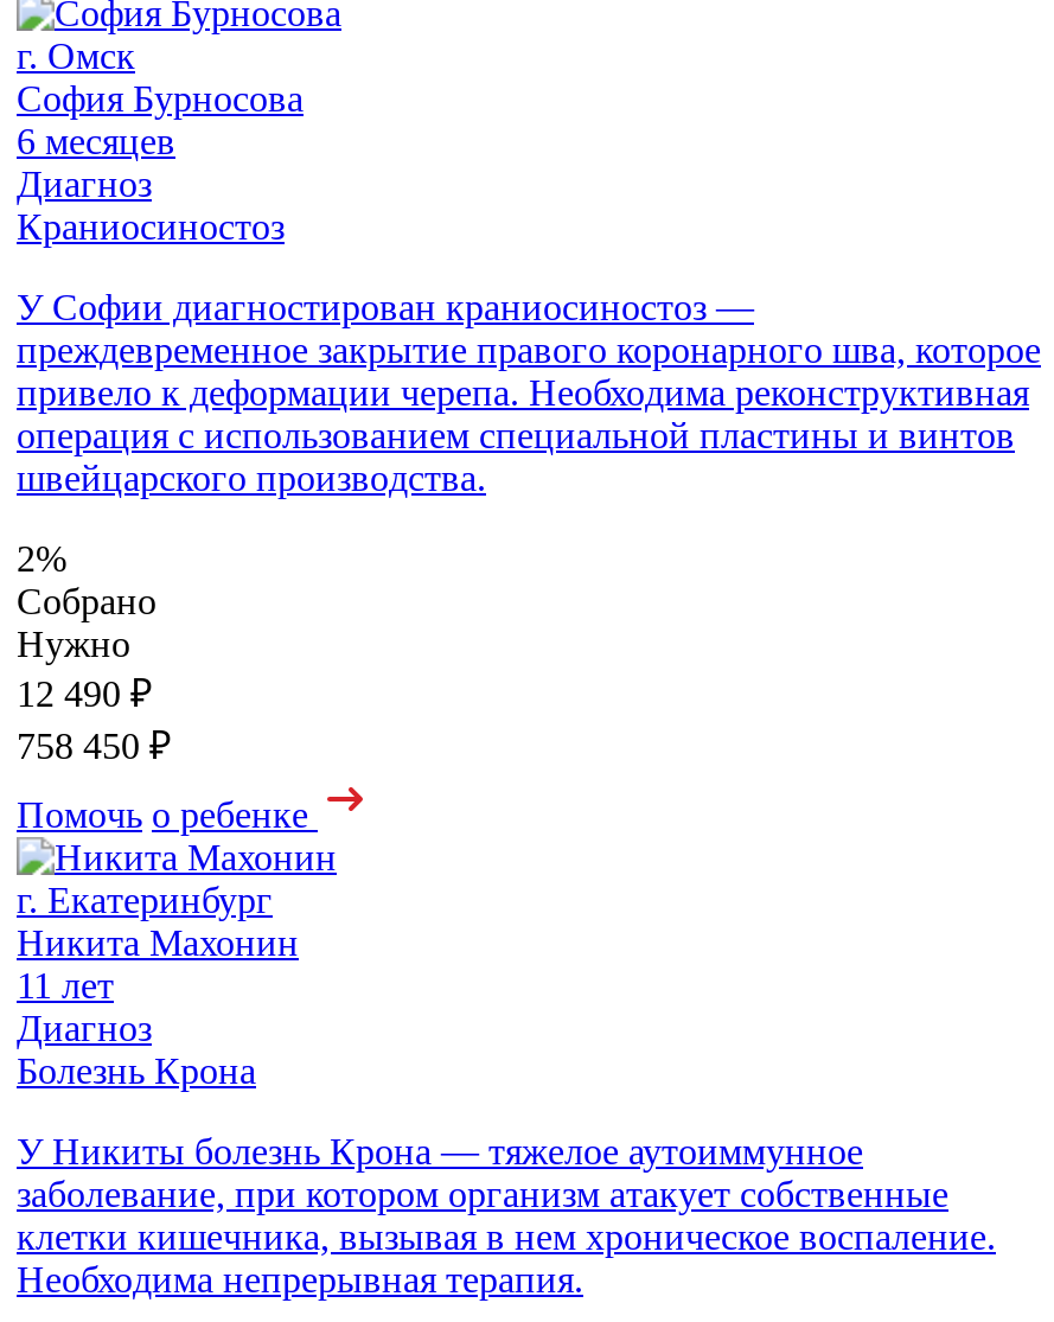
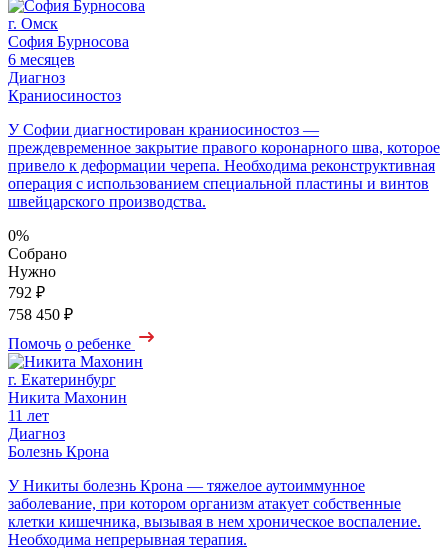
[17,538,66,579] 2% -> [8,227,29,244] 0%
[17,673,152,714] 12 490 ₽ -> [8,284,45,301] 792 ₽

